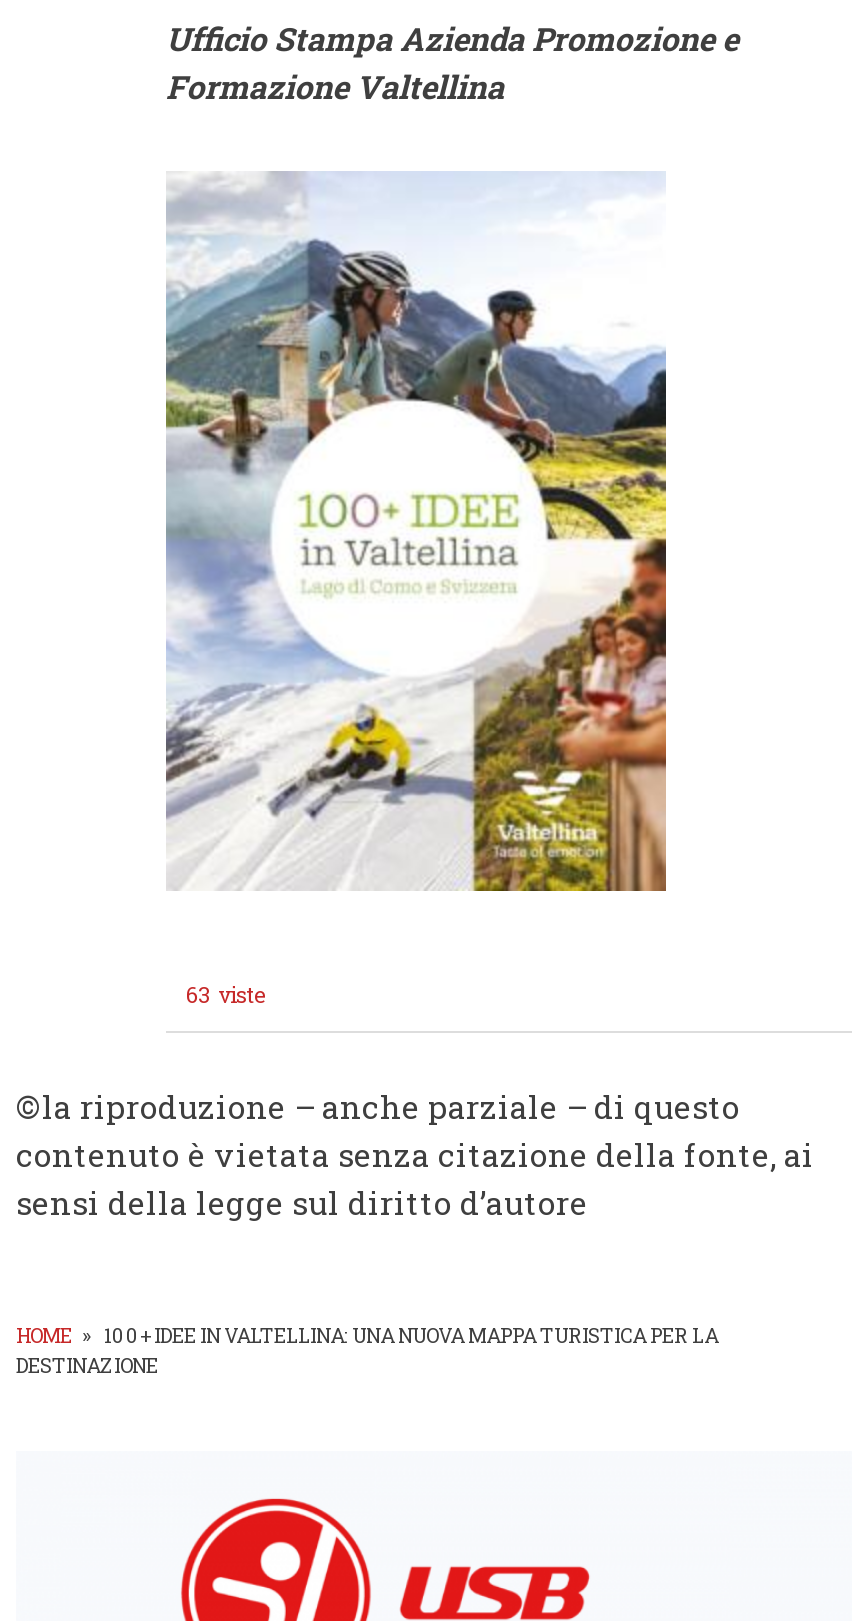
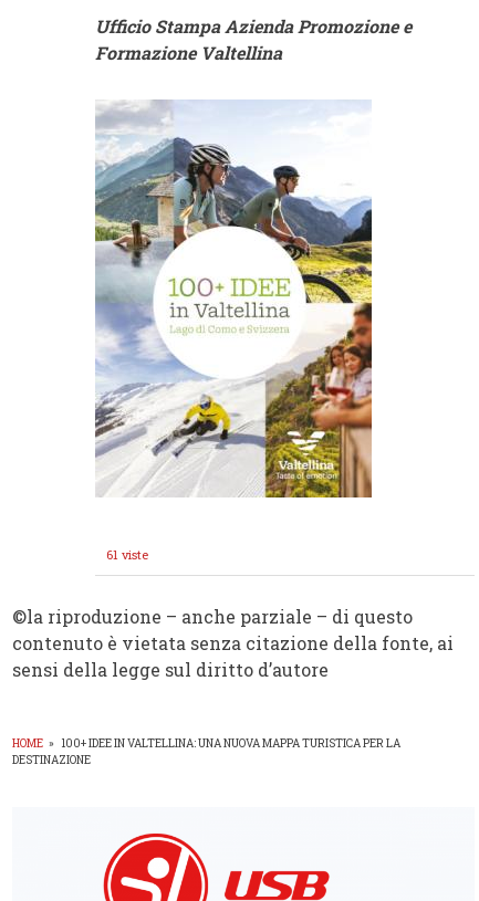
[186,979,266,1009] 63 viste -> [106,546,148,563] 61 viste

